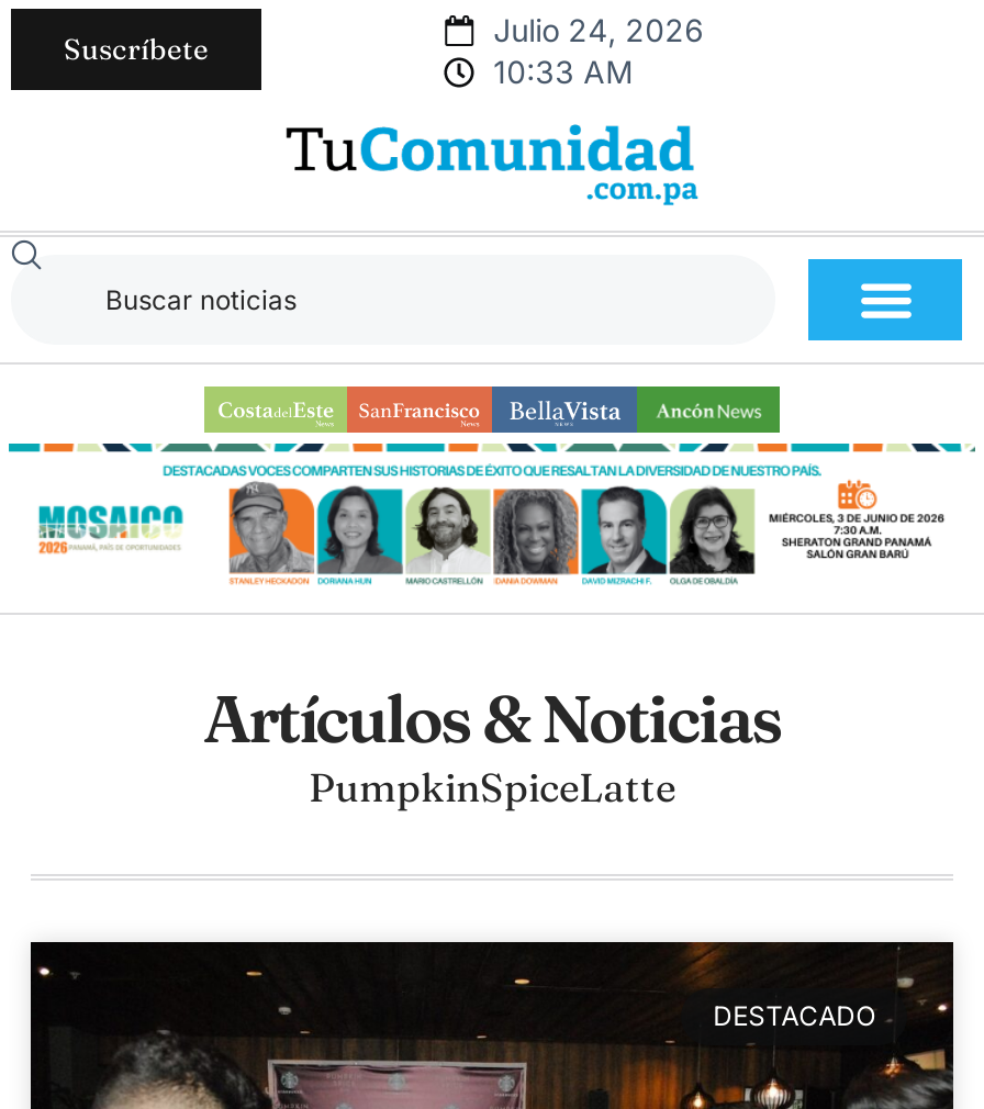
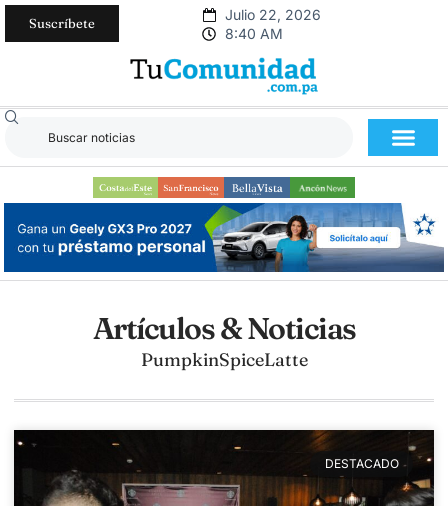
[493,11,704,48] Julio 24, 2026 -> [225,6,321,23] Julio 22, 2026
[493,53,634,90] 10:33 AM -> [225,25,283,42] 8:40 AM
[9,441,977,595] [image] -> [3,202,445,273] [image]

